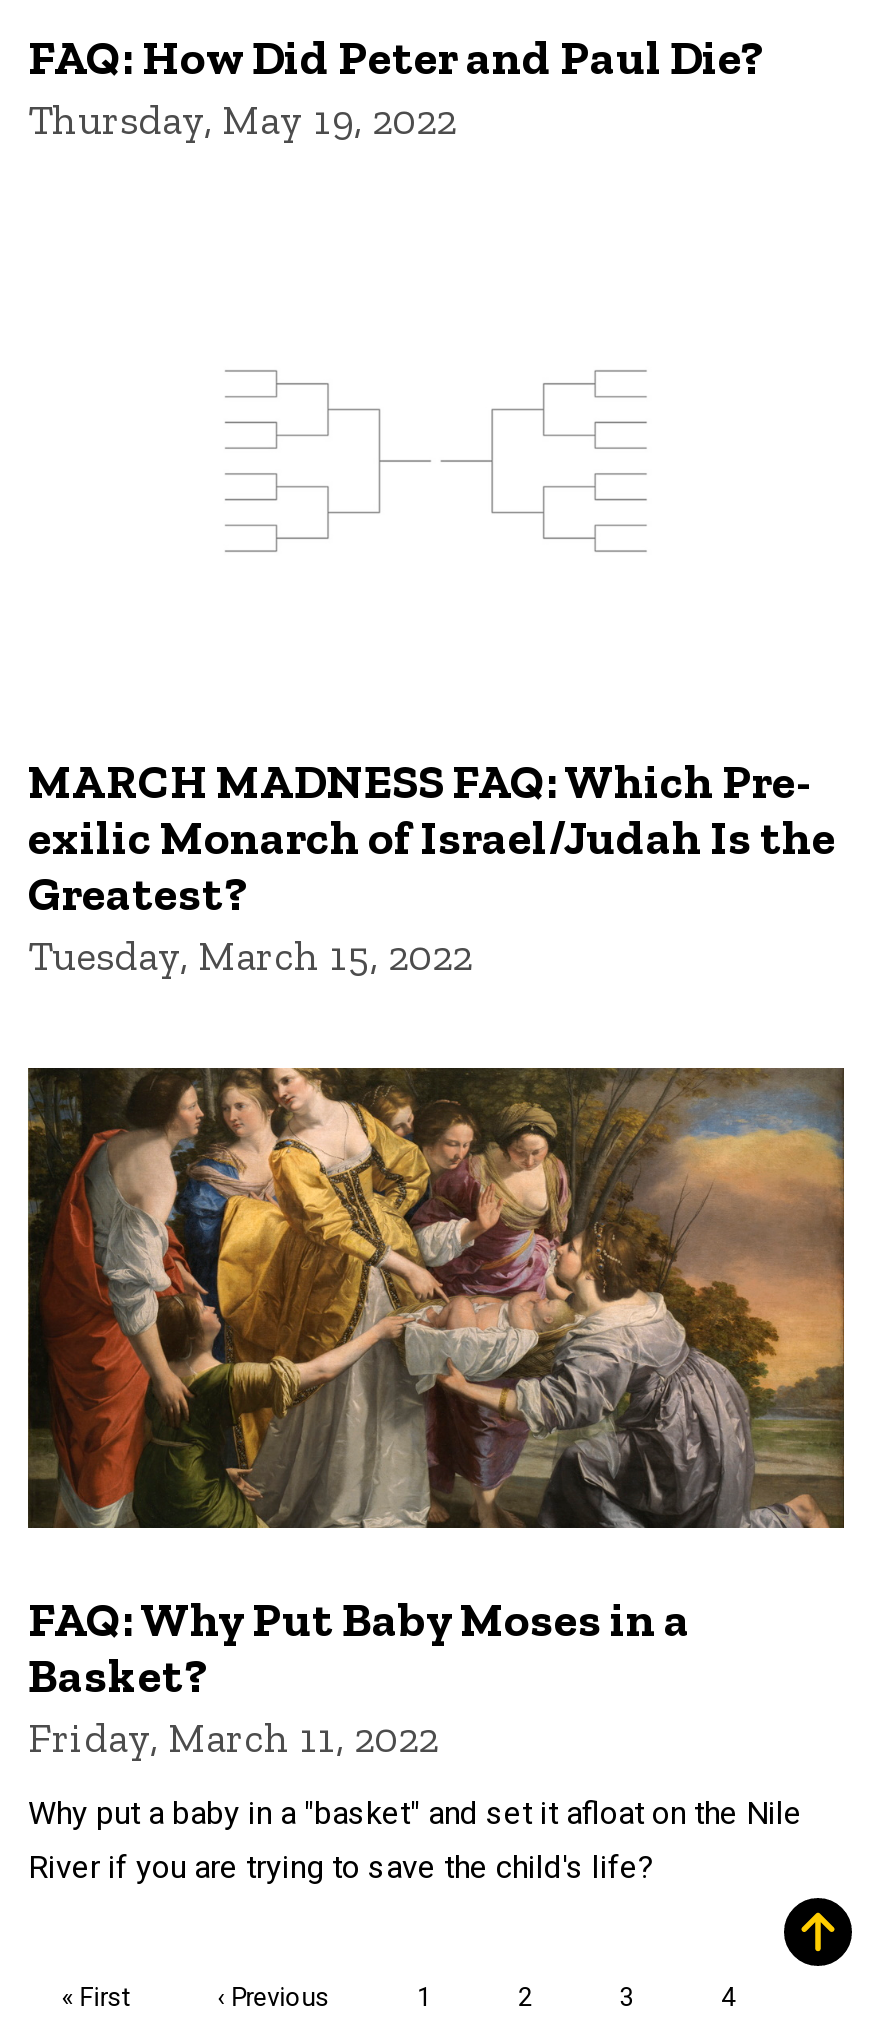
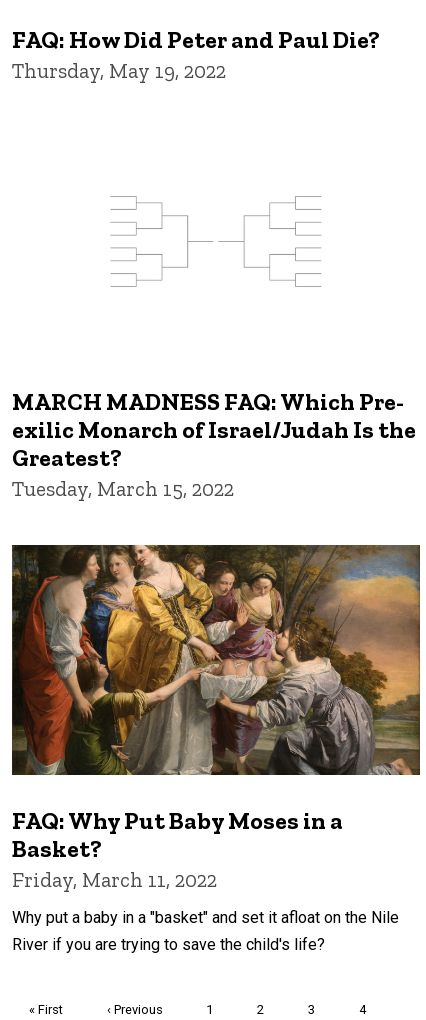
[782,1896,854,1968] [image] -> none

